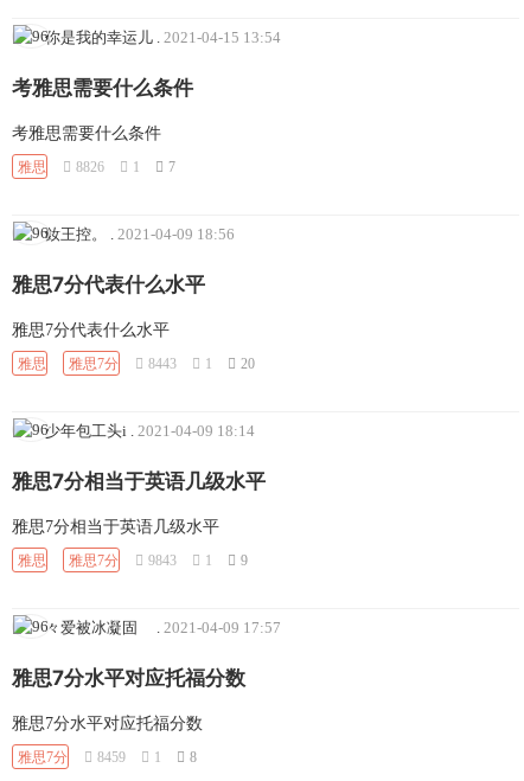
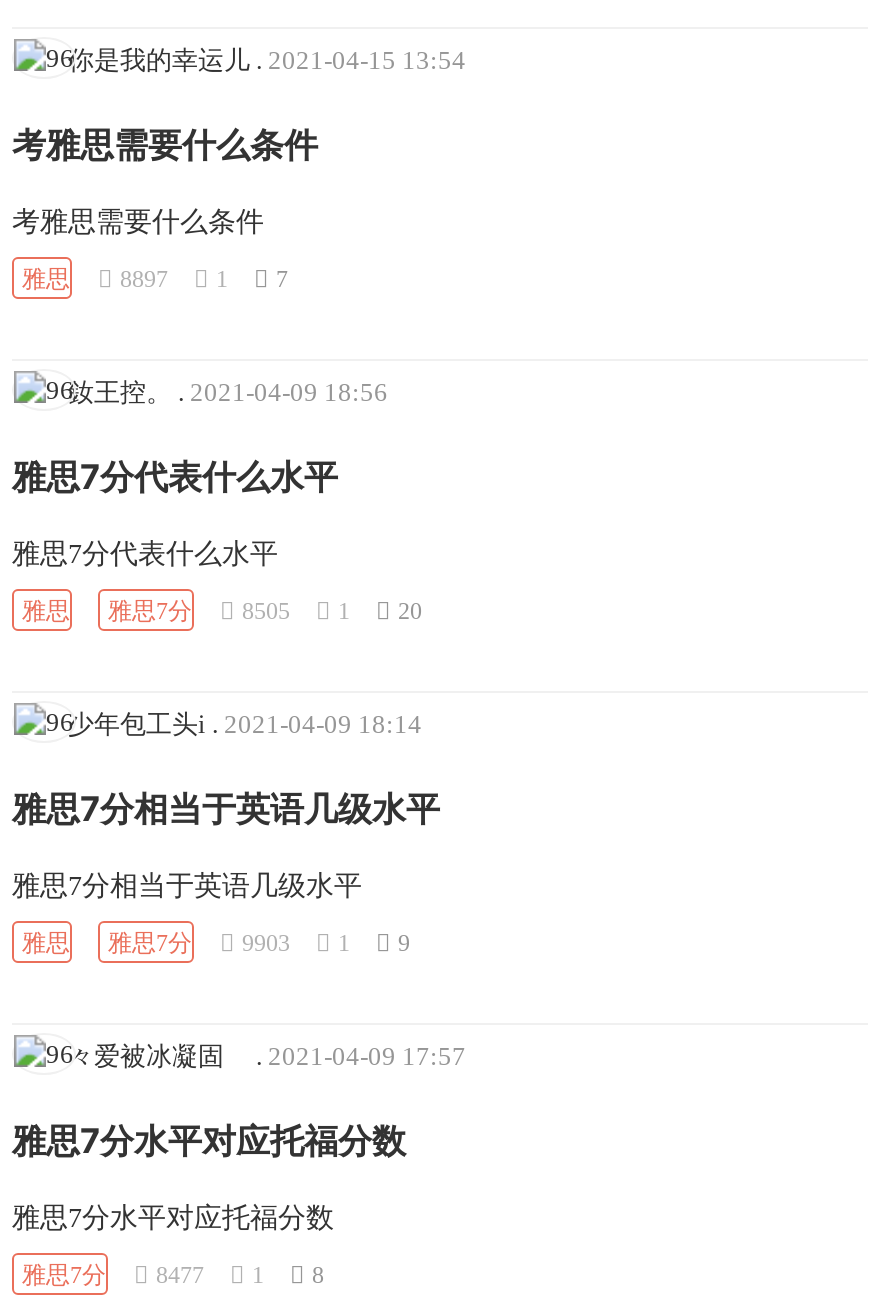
[18,158,175,175] 雅思 8826 1 7 -> [22,264,288,292] 雅思 8897 1 7
[18,355,255,372] 雅思 雅思7分 8443 1 20 -> [22,596,422,624] 雅思 雅思7分 8505 1 20
[18,552,248,568] 雅思 雅思7分 9843 1 9 -> [22,928,410,956] 雅思 雅思7分 9903 1 9
[18,749,197,765] 雅思7分 8459 1 8 -> [22,1260,324,1288] 雅思7分 8477 1 8

